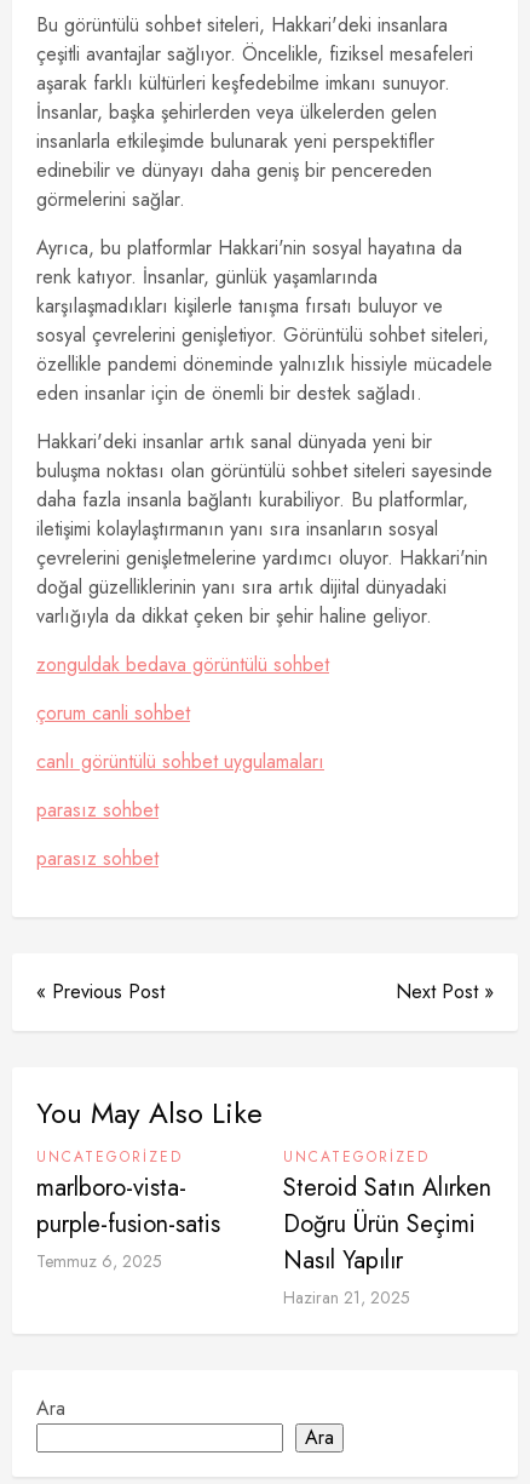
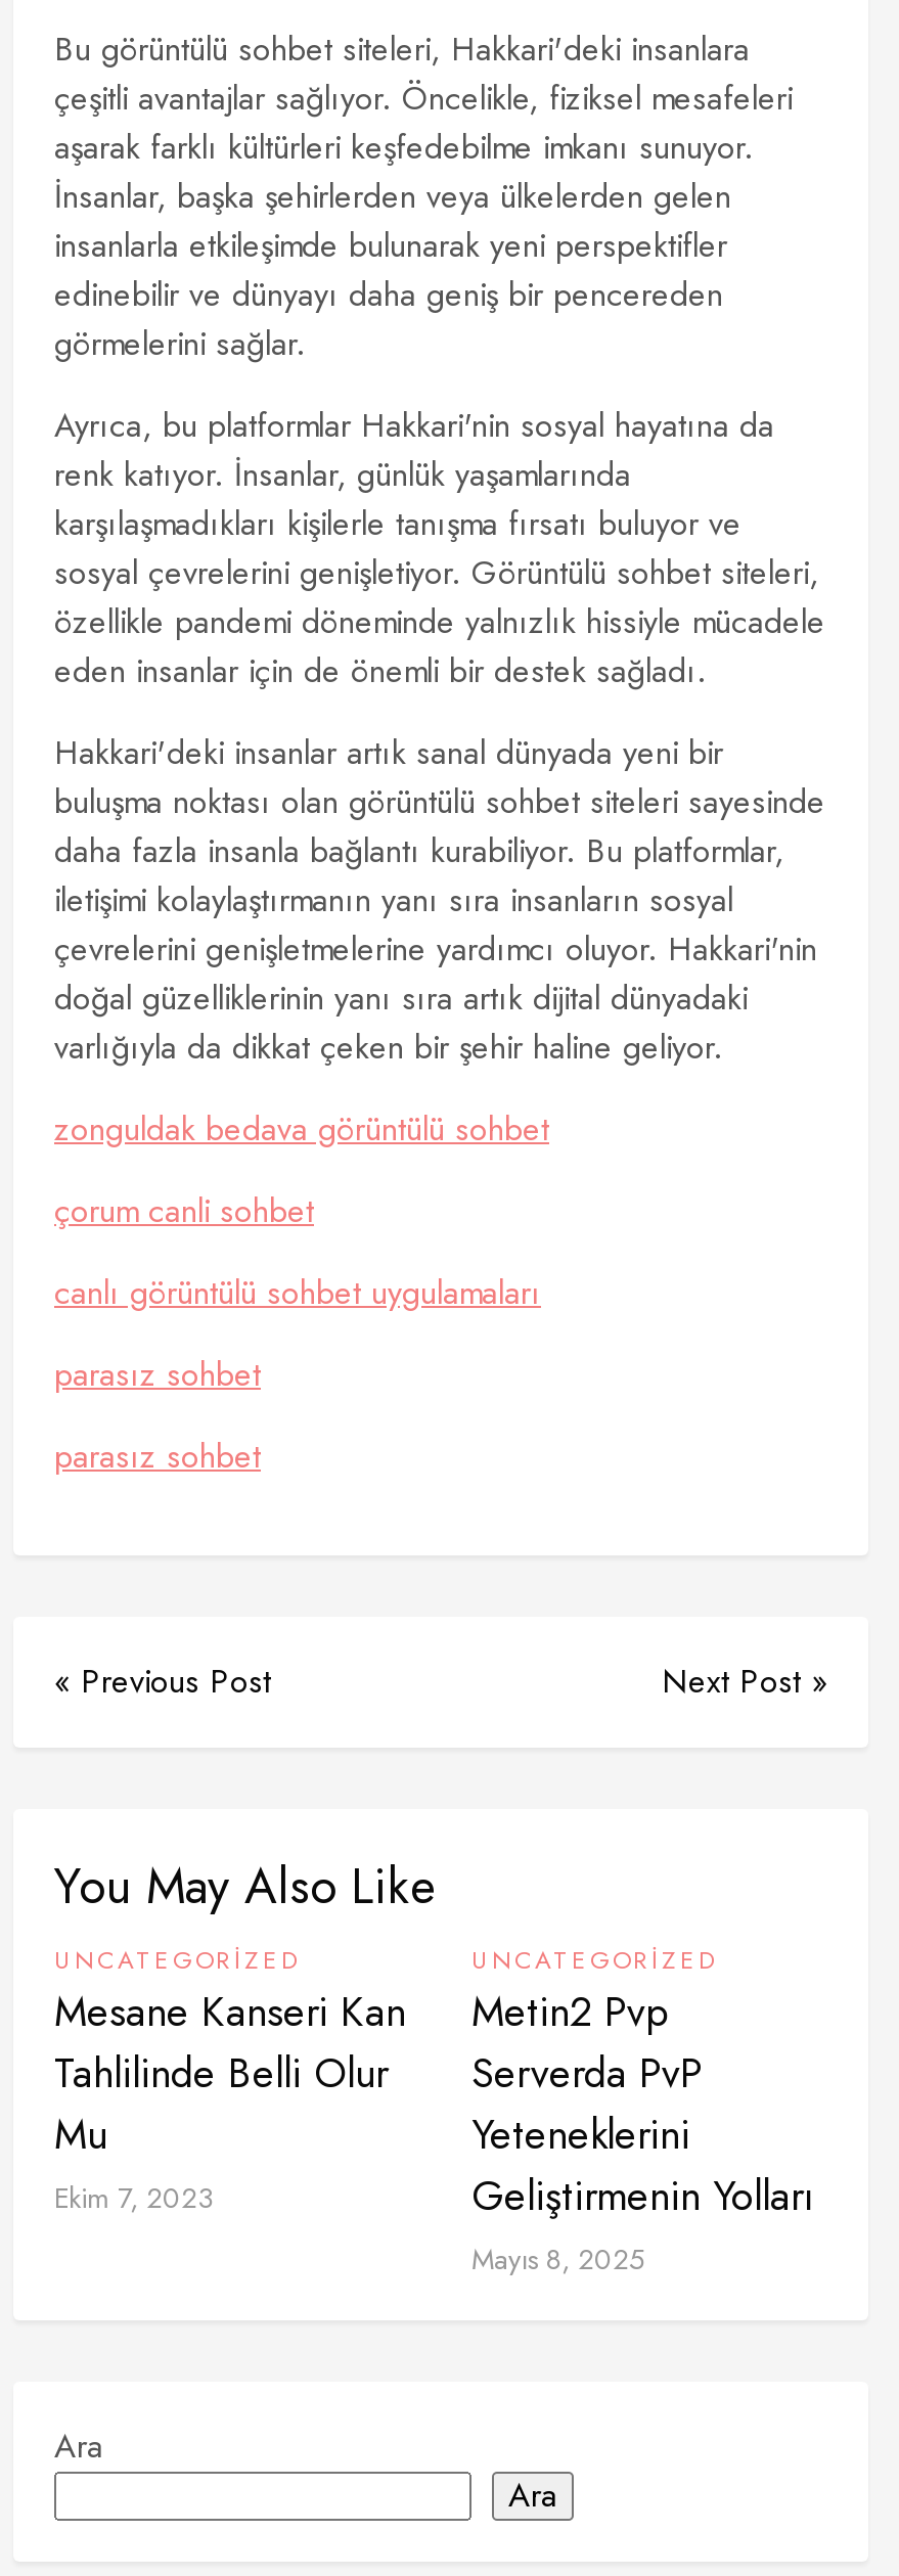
[36,1170,220,1273] marlboro-vista- | purple-fusion-satis | Temmuz 6, 2025 -> [54,1983,406,2218] Mesane Kanseri Kan | Tahlilinde Belli Olur | Mu | Ekim 7, 2023
[283,1170,491,1310] Steroid Satın Alırken | Doğru Ürün Seçimi | Nasıl Yapılır | Haziran 21, 2025 -> [471,1983,813,2279] Metin2 Pvp | Serverda PvP | Yeteneklerini | Geliştirmenin Yolları | Mayıs 8, 2025

